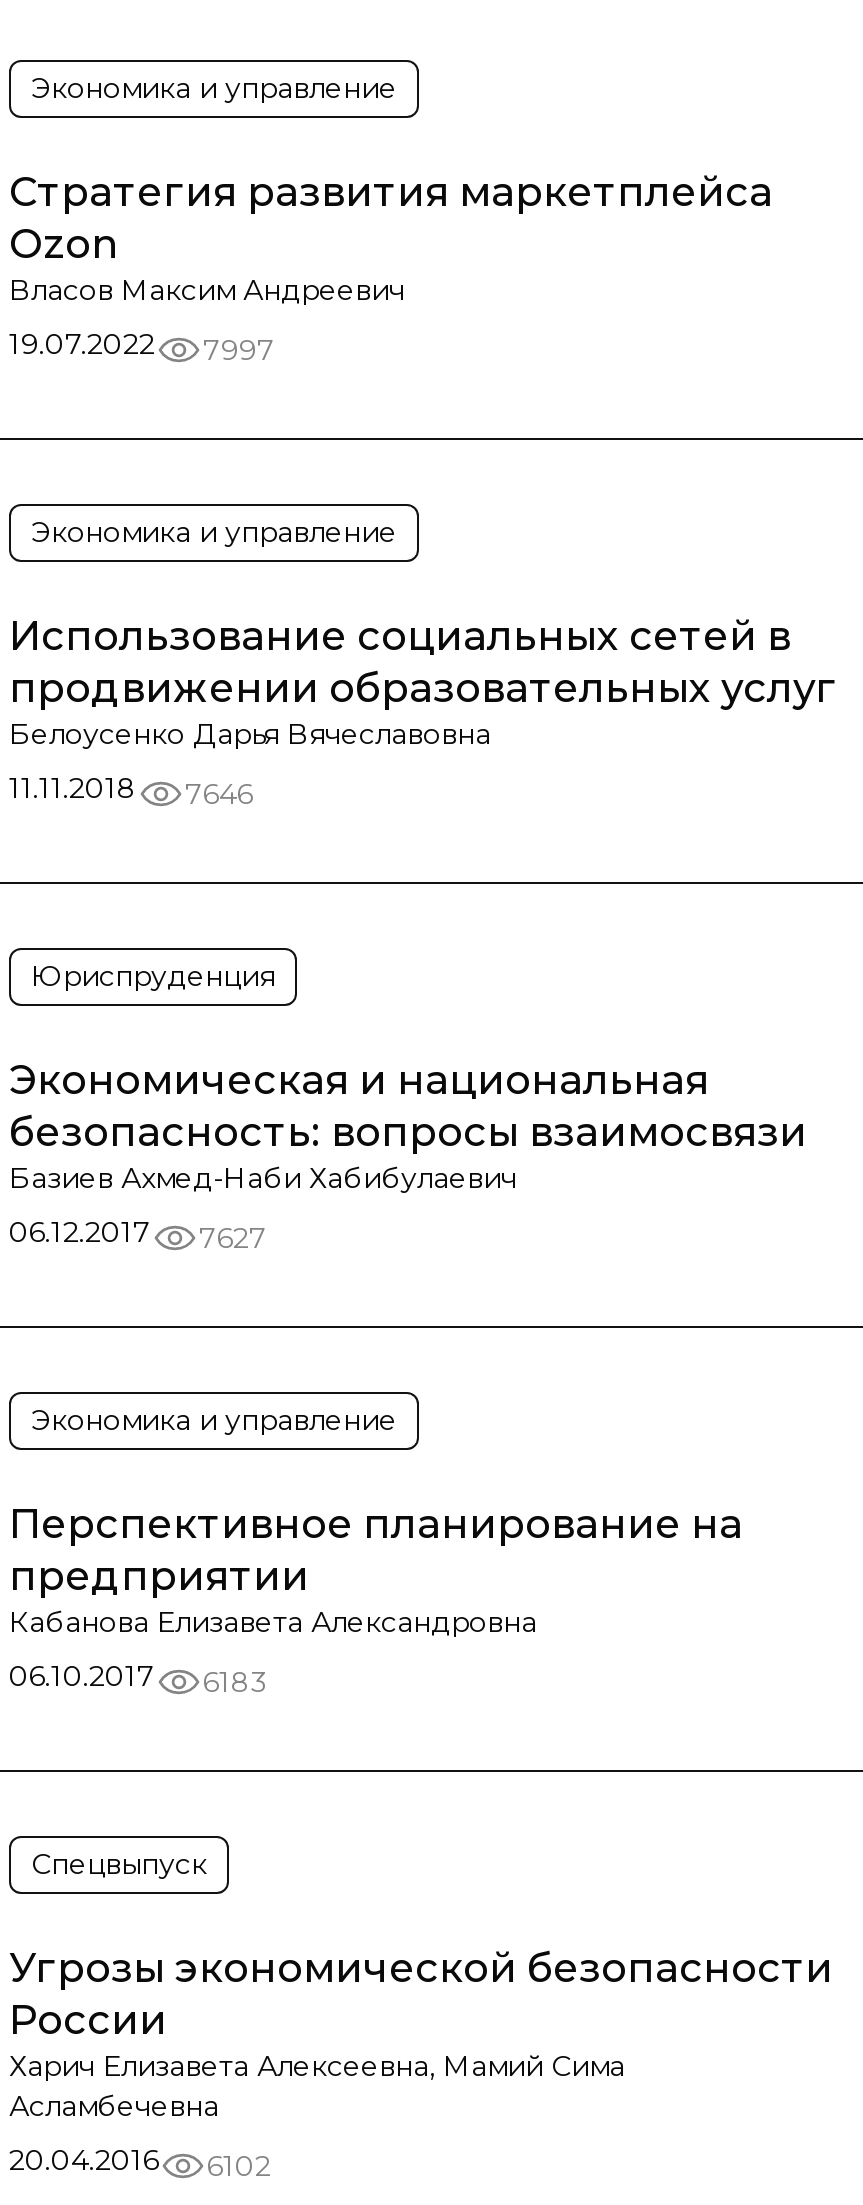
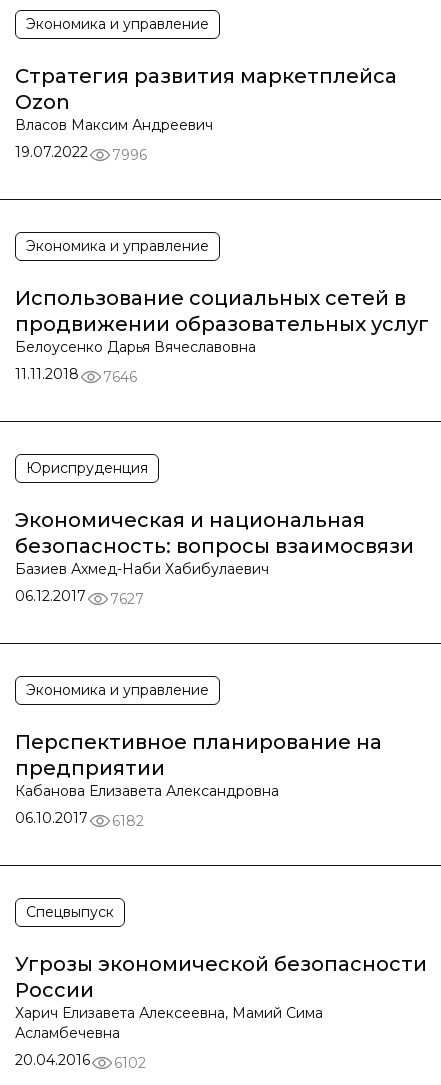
[9,326,275,367] 19.07.2022 7997 -> [15,143,147,163] 19.07.2022 7996
[9,1658,267,1699] 06.10.2017 6183 -> [15,809,144,829] 06.10.2017 6182

